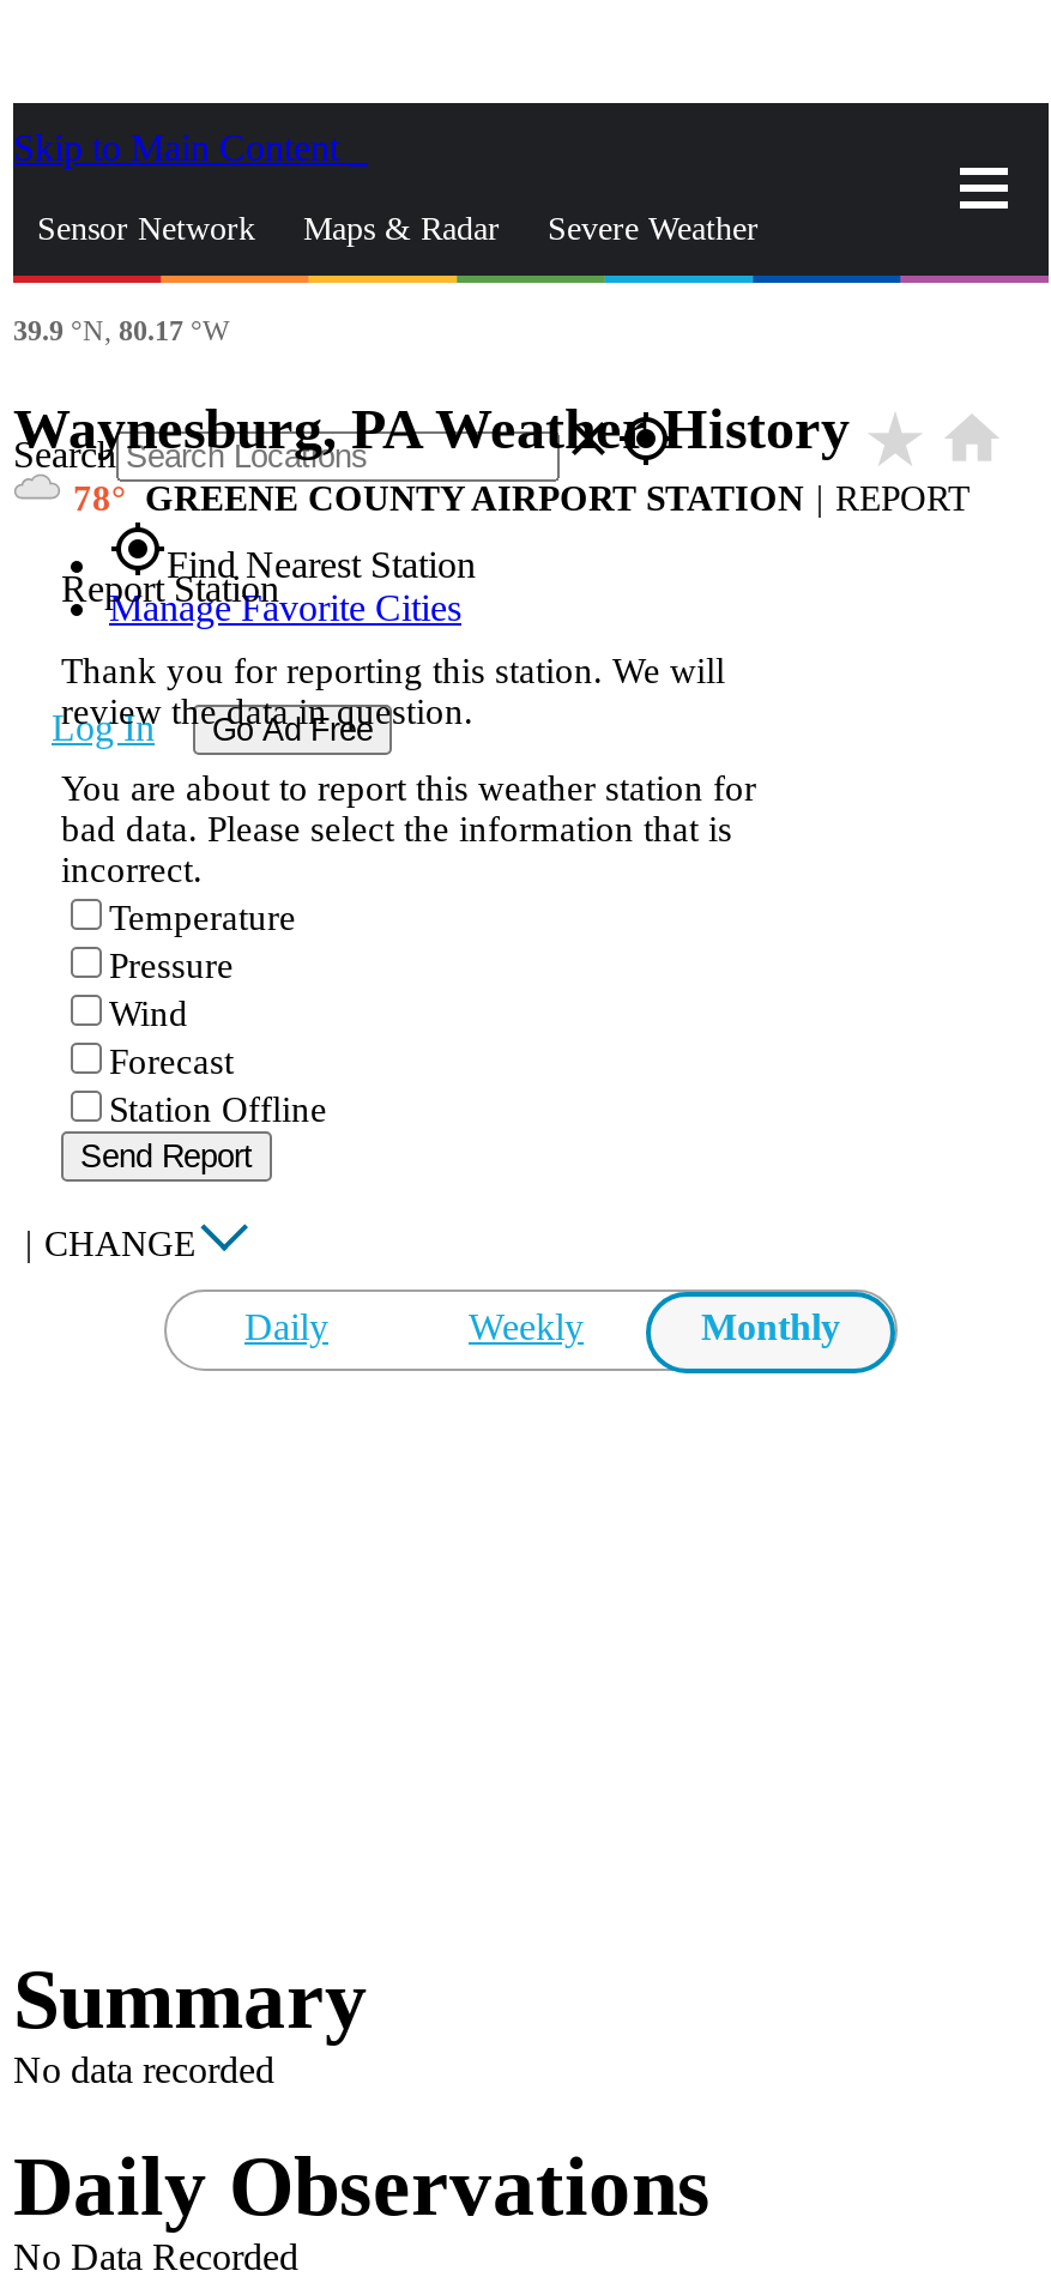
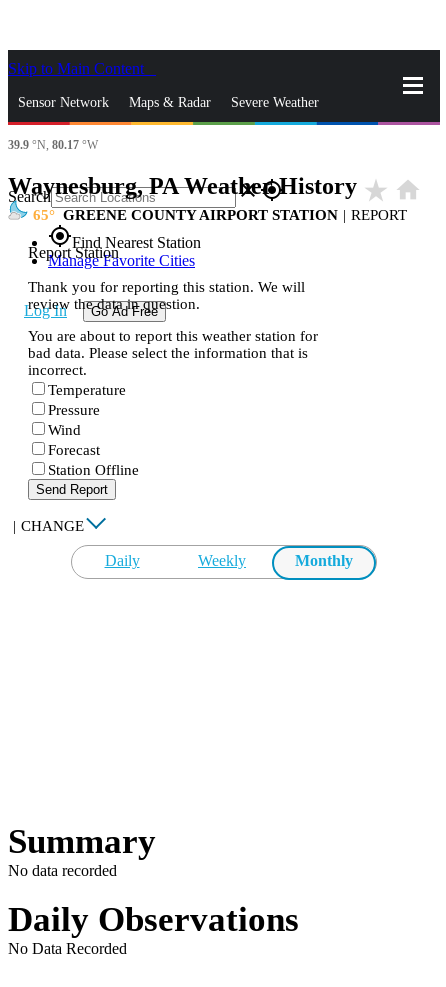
[73,479,111,517] 78 -> [33,207,49,223] 65

